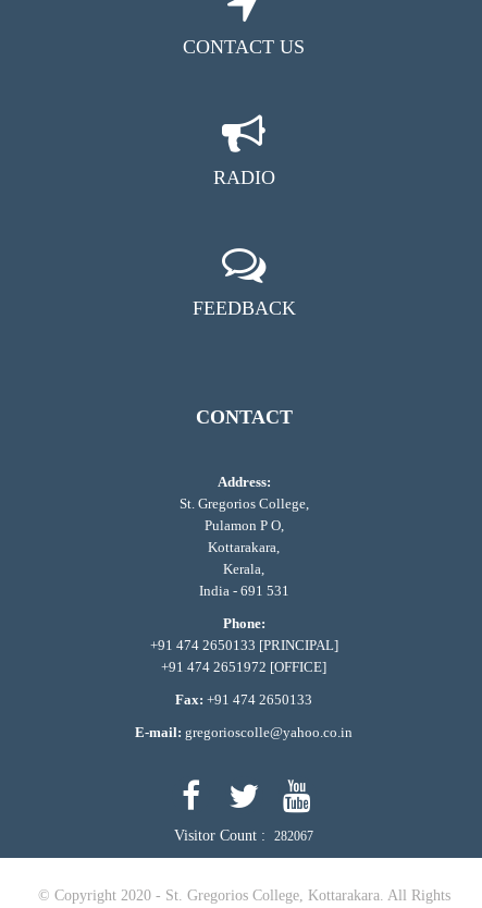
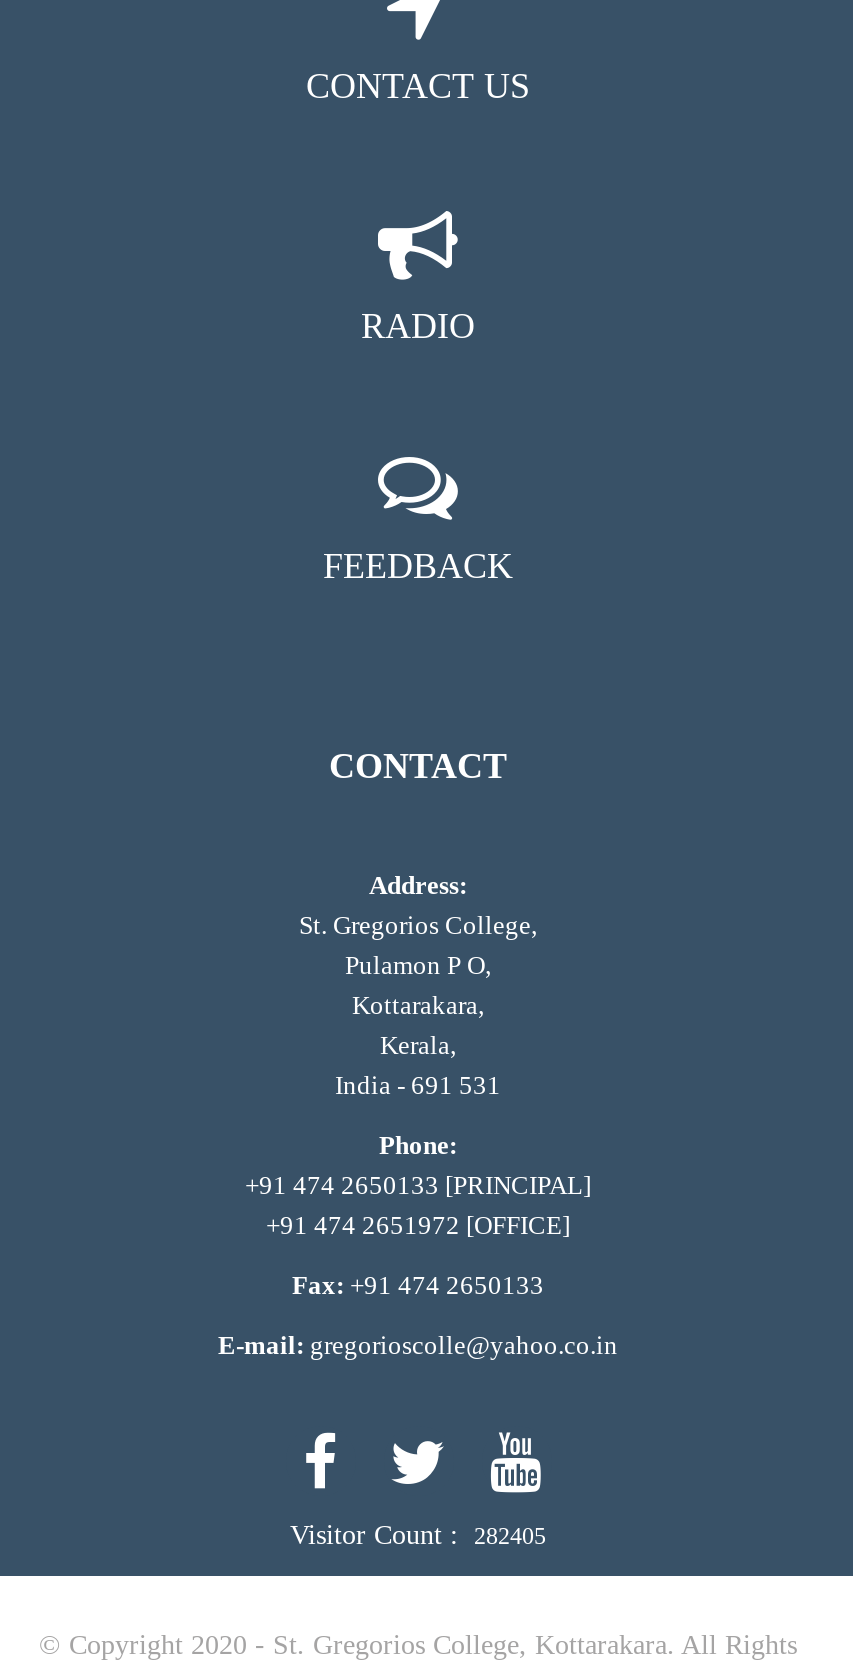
[174,827,313,843] Visitor Count : 282067 -> [290,1519,546,1549] Visitor Count : 282405

